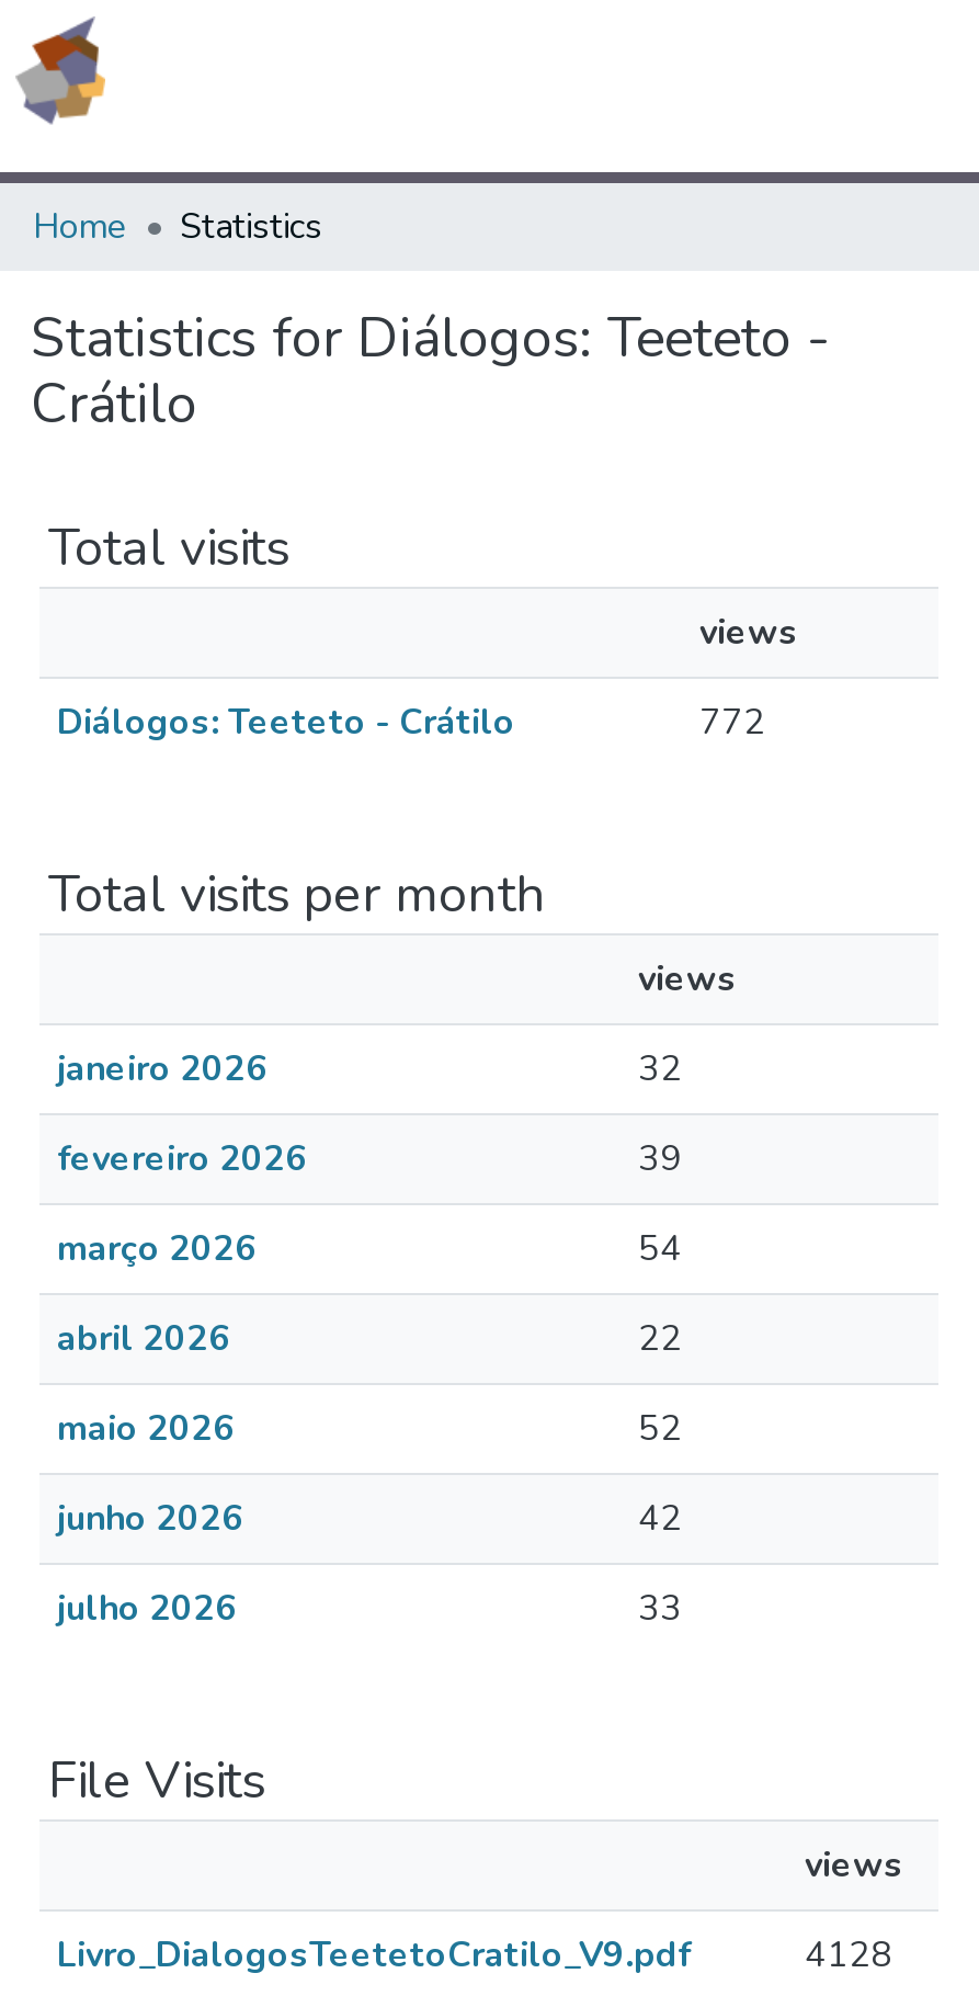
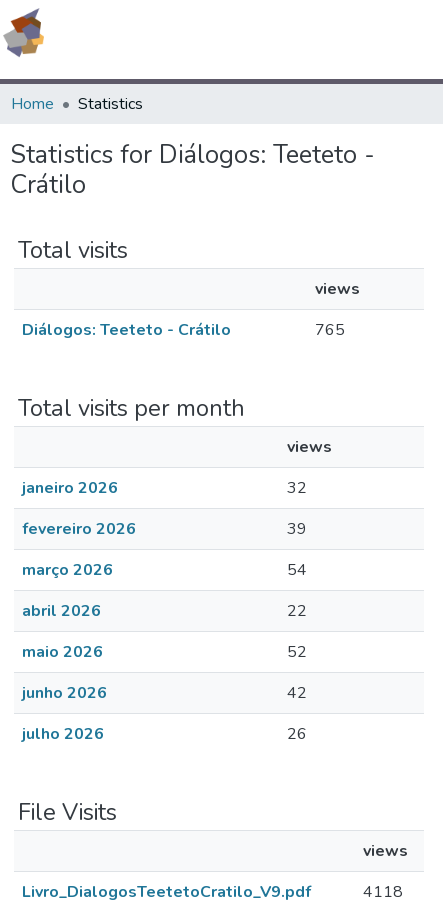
[699,699,765,747] 772 -> [315,319,345,341] 765
[638,1585,682,1633] 33 -> [287,723,307,745] 26
[805,1931,892,1980] 4128 -> [363,881,403,903] 4118

